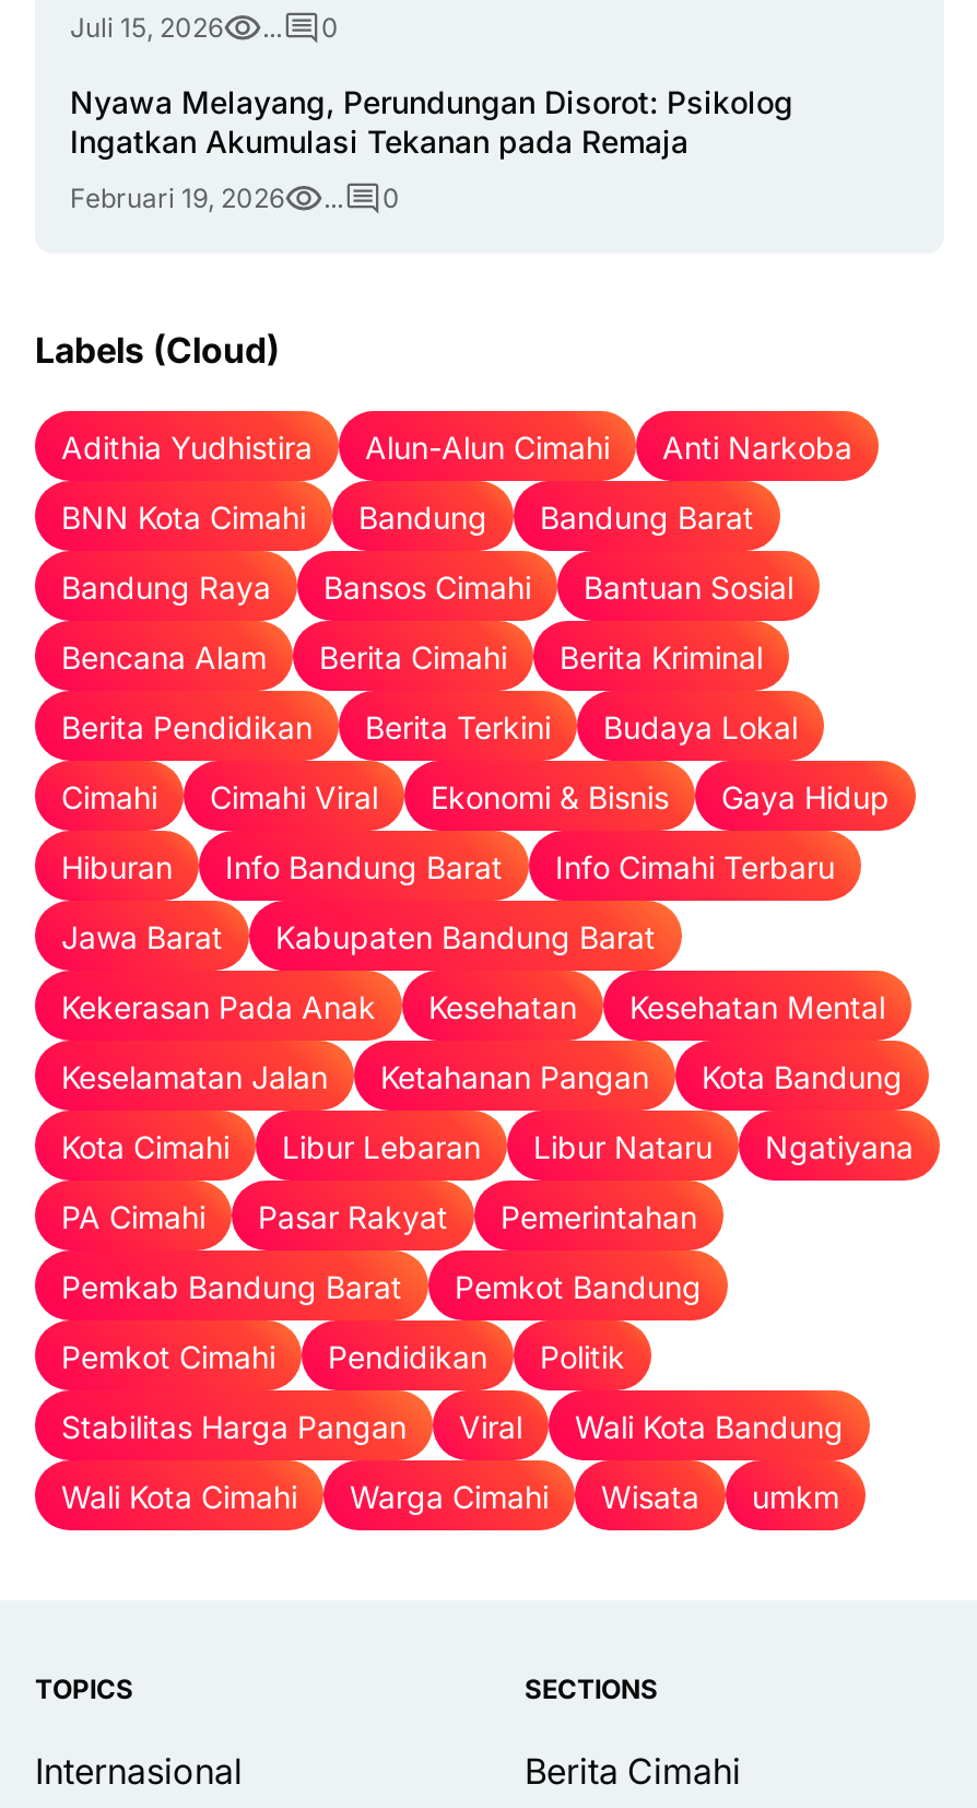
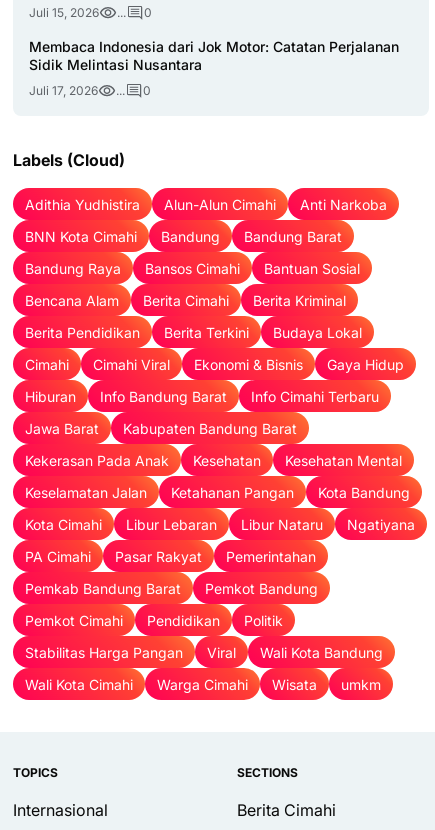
[70,84,793,160] Nyawa Melayang, Perundungan Disorot: Psikolog | Ingatkan Akumulasi Tekanan pada Remaja -> [29,38,399,73] Membaca Indonesia dari Jok Motor: Catatan Perjalanan | Sidik Melintasi Nusantara
[70,182,284,215] Februari 19, 2026 -> [29,83,98,98] Juli 17, 2026

